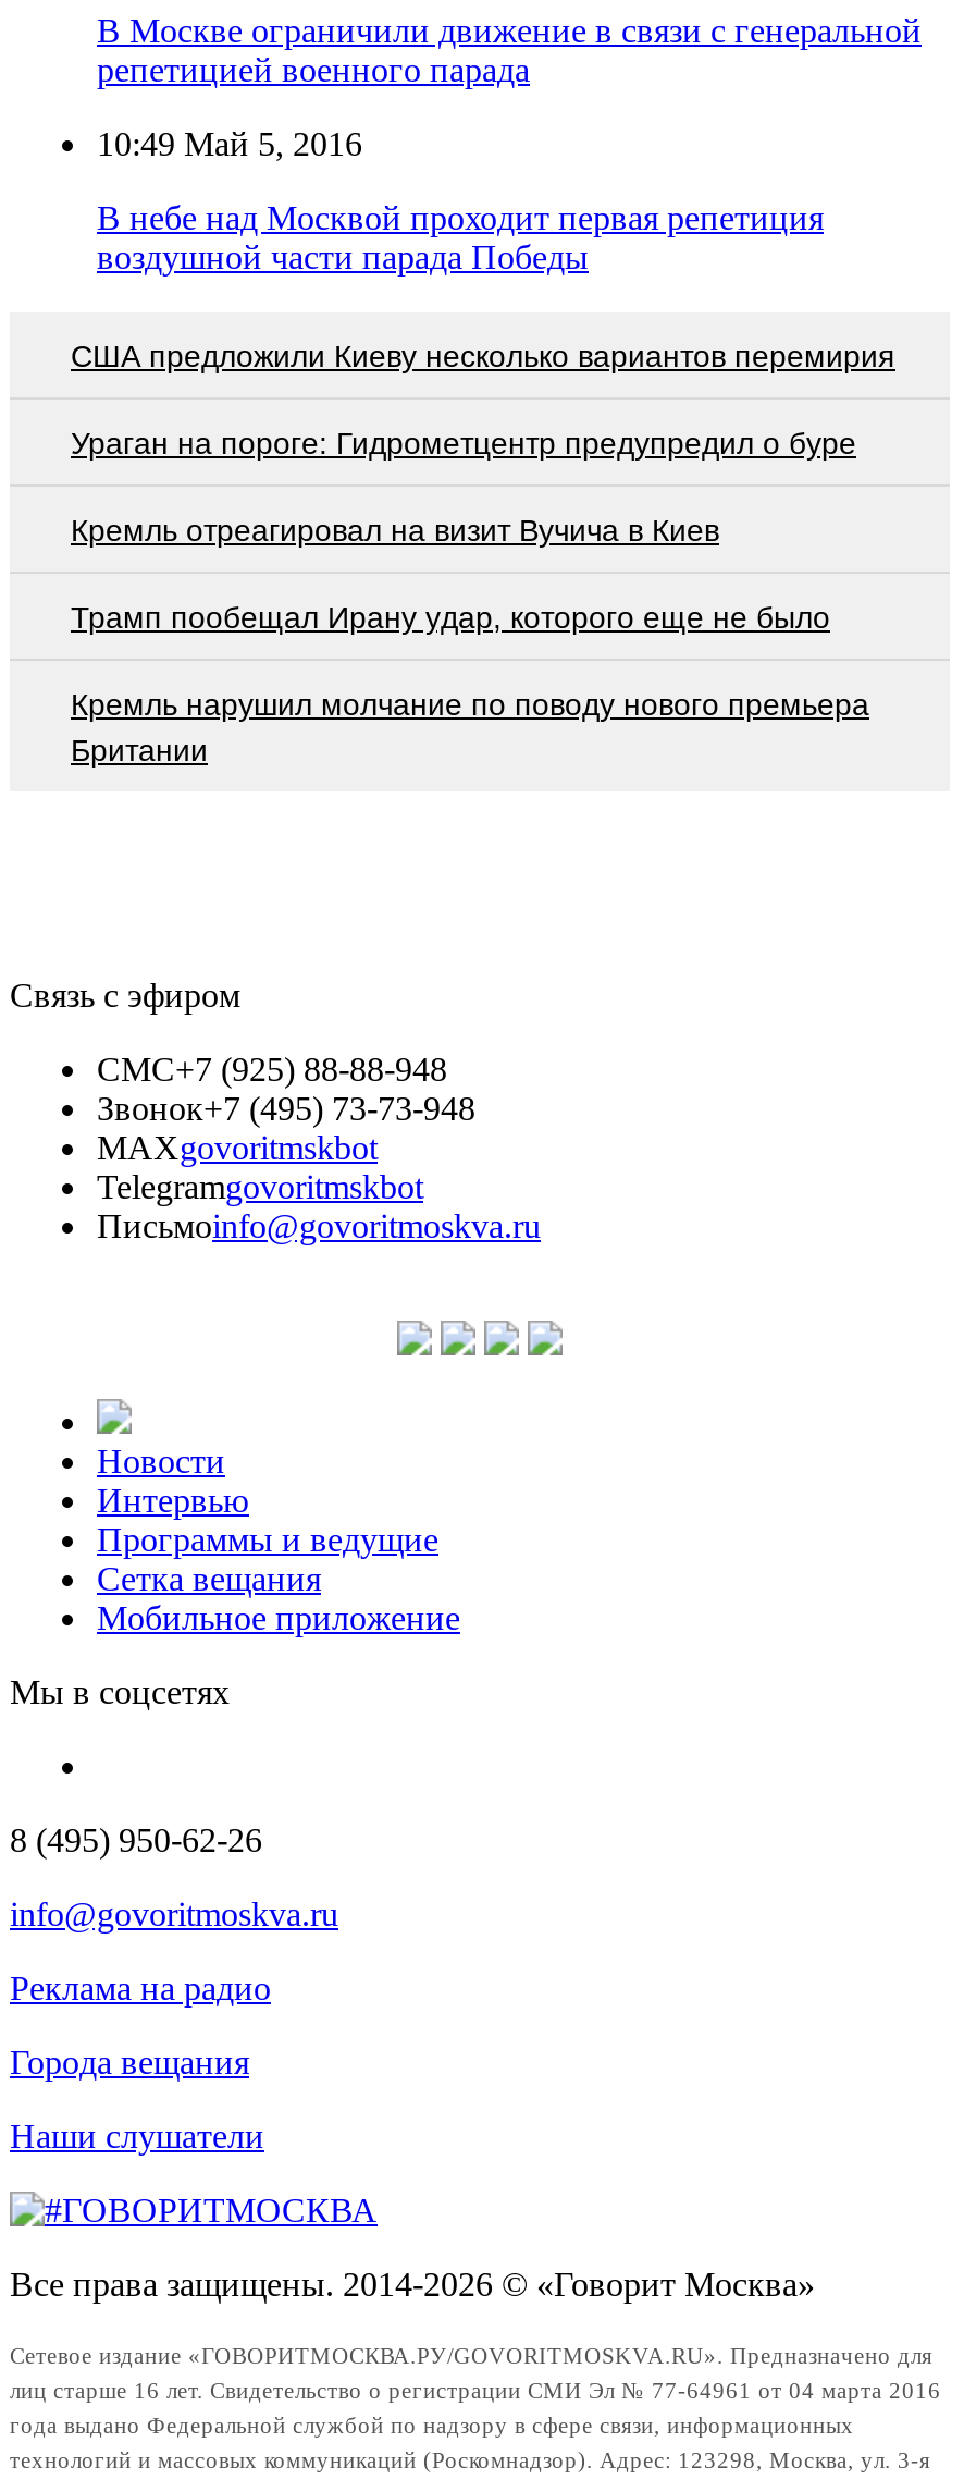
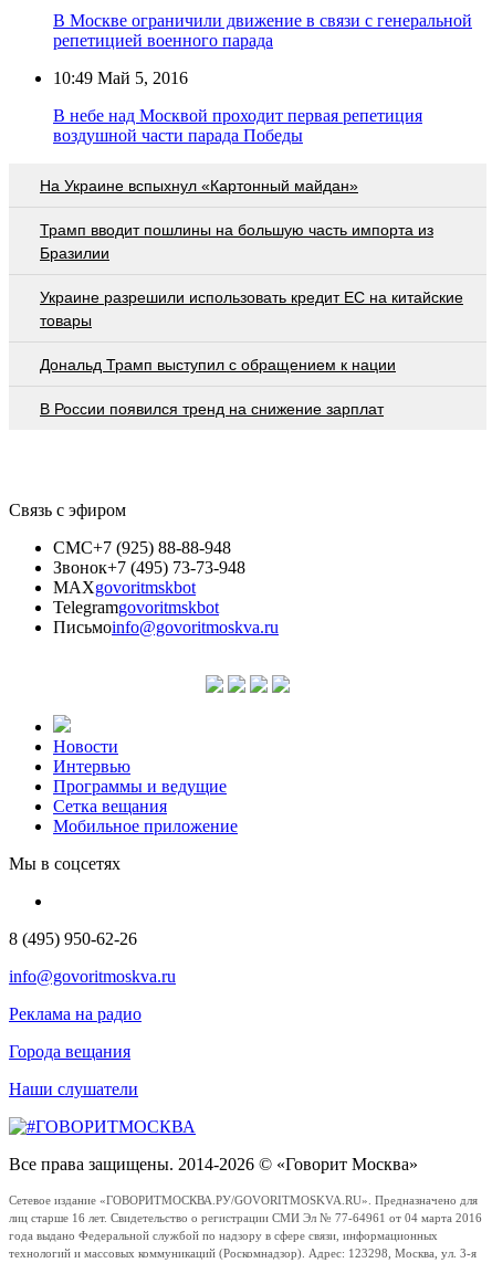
[71,338,895,373] США предложили Киеву несколько вариантов перемирия -> [40,176,358,194] На Украине вспыхнул «Картонный майдан»
[71,425,856,460] Ураган на пороге: Гидрометцентр предупредил о буре -> [40,221,433,261] Трамп вводит пошлины на большую часть импорта из | Бразилии
[71,512,719,547] Кремль отреагировал на визит Вучича в Киев -> [40,288,463,329] Украине разрешили использовать кредит ЕС на китайские | товары
[71,599,830,634] Трамп пообещал Ирану удар, которого еще не было -> [40,355,396,373] Дональд Трамп выступил с обращением к нации
[71,686,869,767] Кремль нарушил молчание по поводу нового премьера | Британии -> [40,400,384,417] В России появился тренд на снижение зарплат

